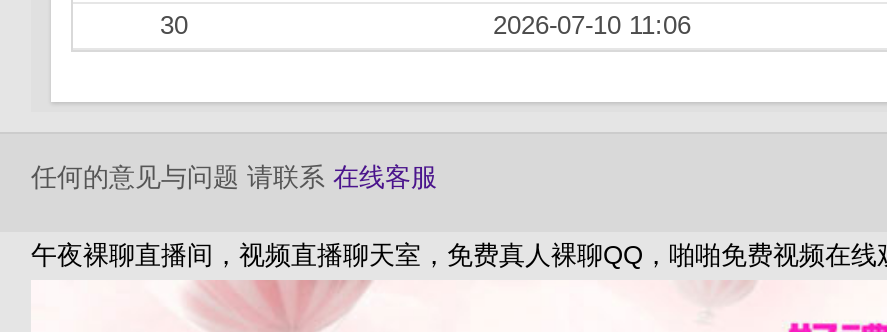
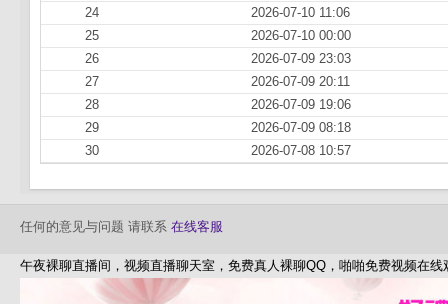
[160,10,188,40] 30 -> [84,5,98,20] 24
none -> [84,28,350,158] 25 | 2026-07-10 00:00 | 26 | 2026-07-09 23:03 | 27 | 2026-07-09 20:11 | 28 | 2026-07-09 19:06 | 29 | 2026-07-09 08:18 | 30 | 2026-07-08 10:57

